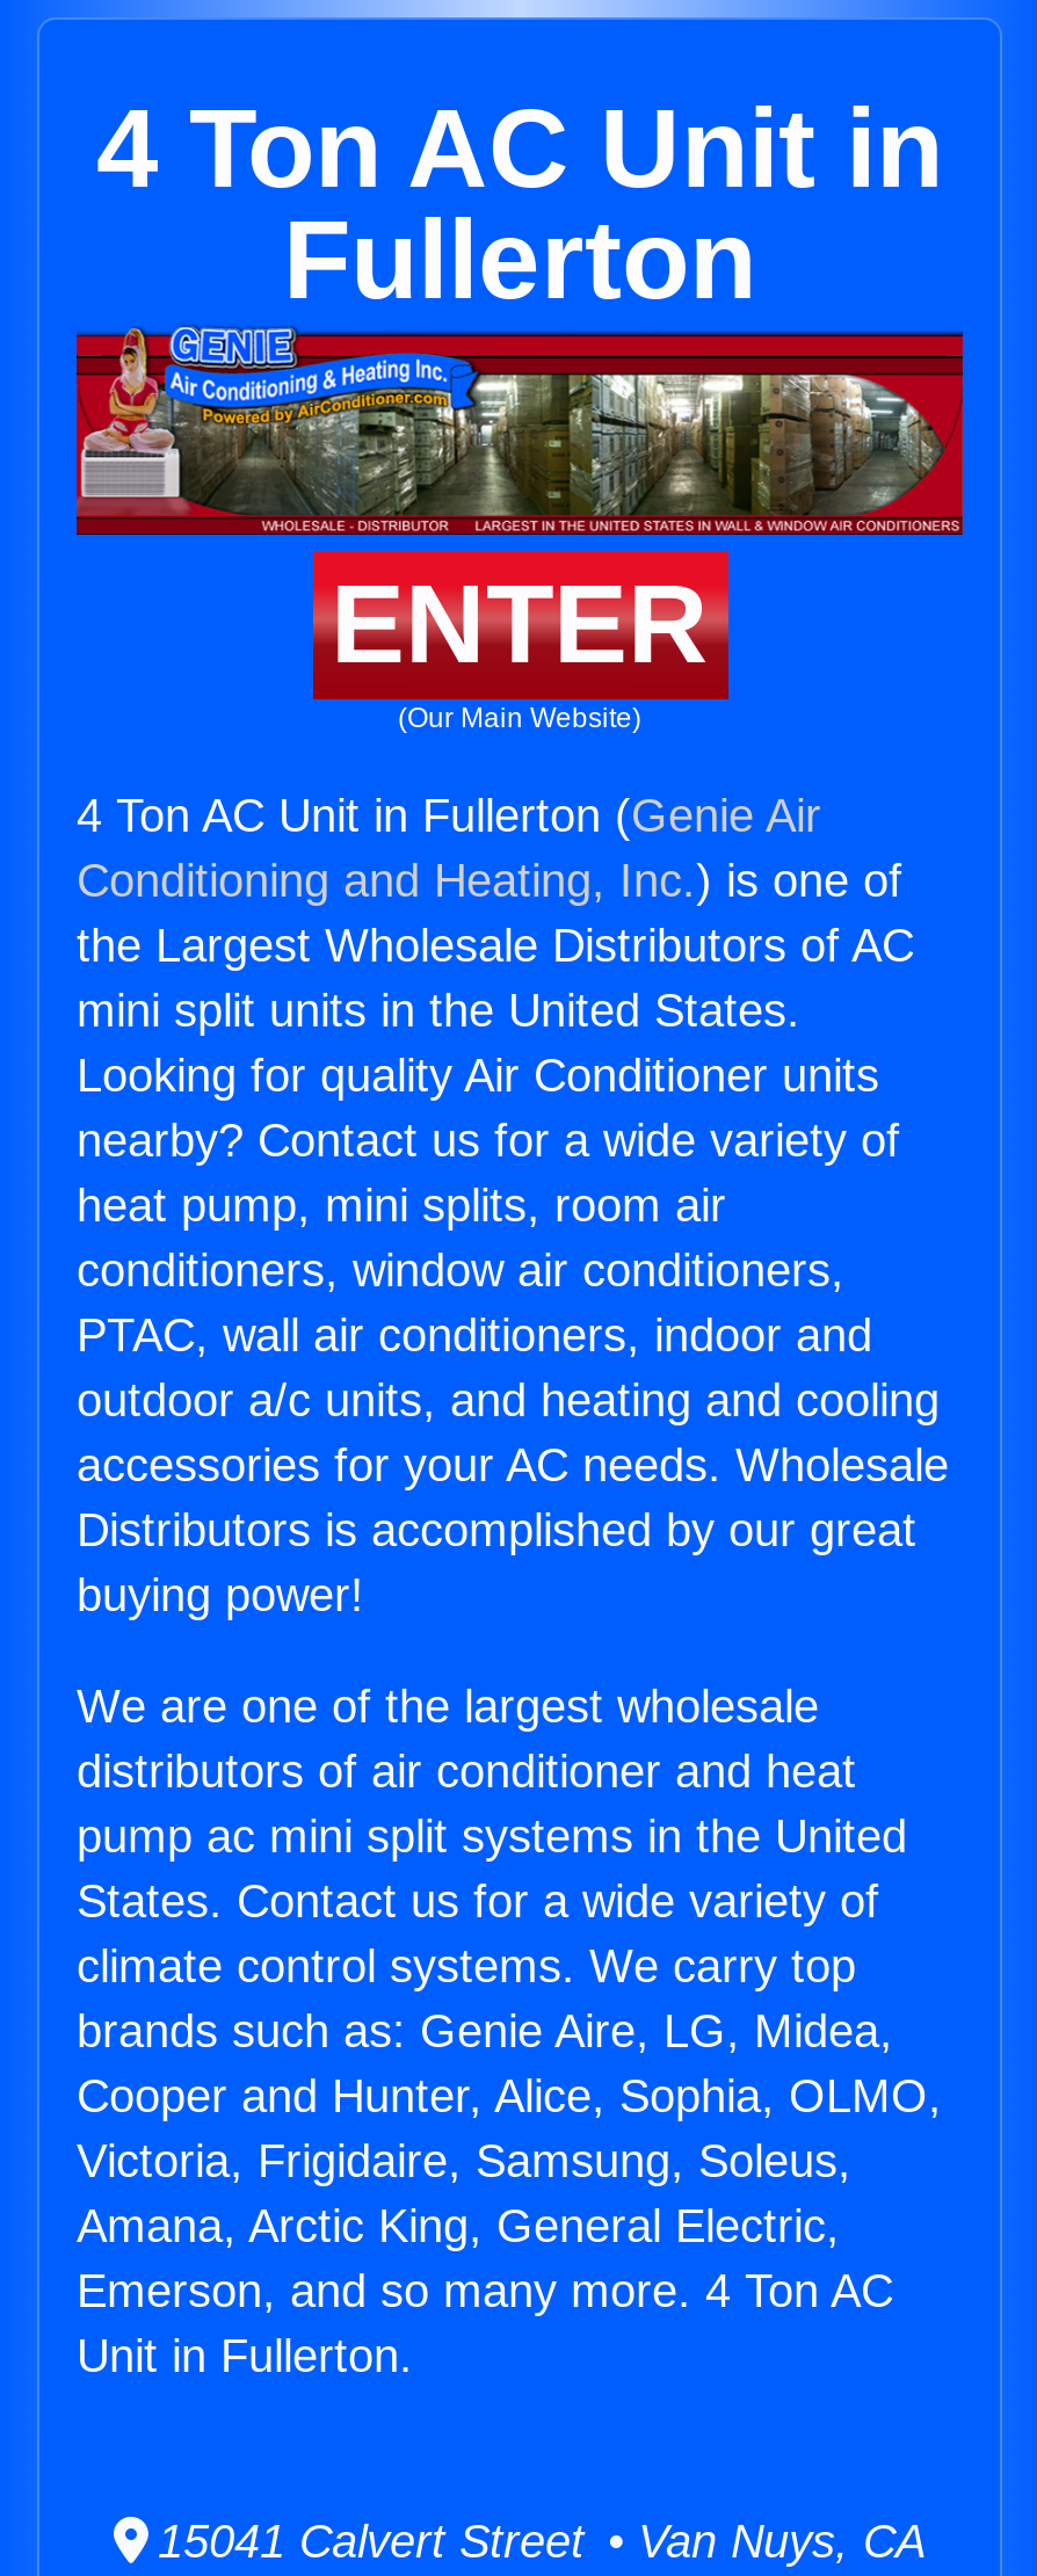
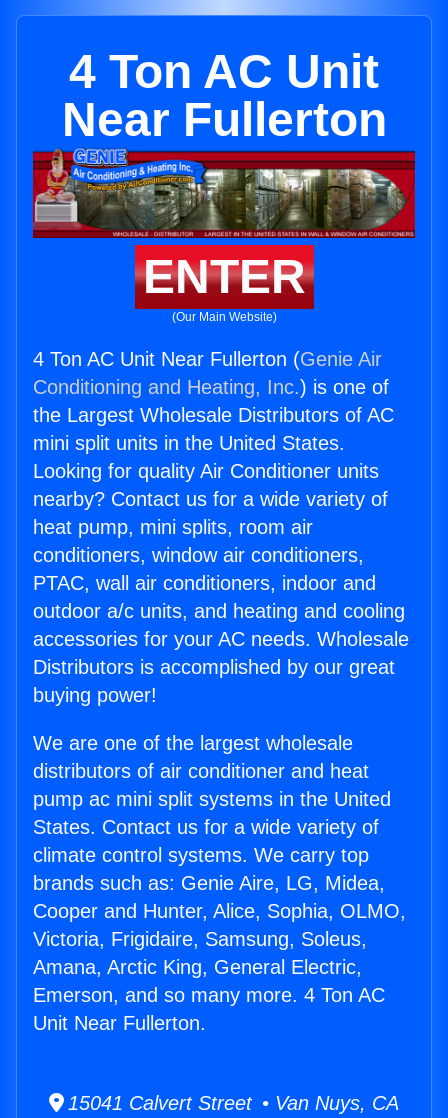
[96,87,943,321] 4 Ton AC Unit in | Fullerton -> [61,45,386,146] 4 Ton AC Unit | Near Fullerton
[77,790,821,841] 4 Ton AC Unit in Fullerton (Genie Air -> [33,348,382,370] 4 Ton AC Unit Near Fullerton (Genie Air
[77,2330,413,2381] Unit in Fullerton. -> [33,1012,206,1034] Unit Near Fullerton.

